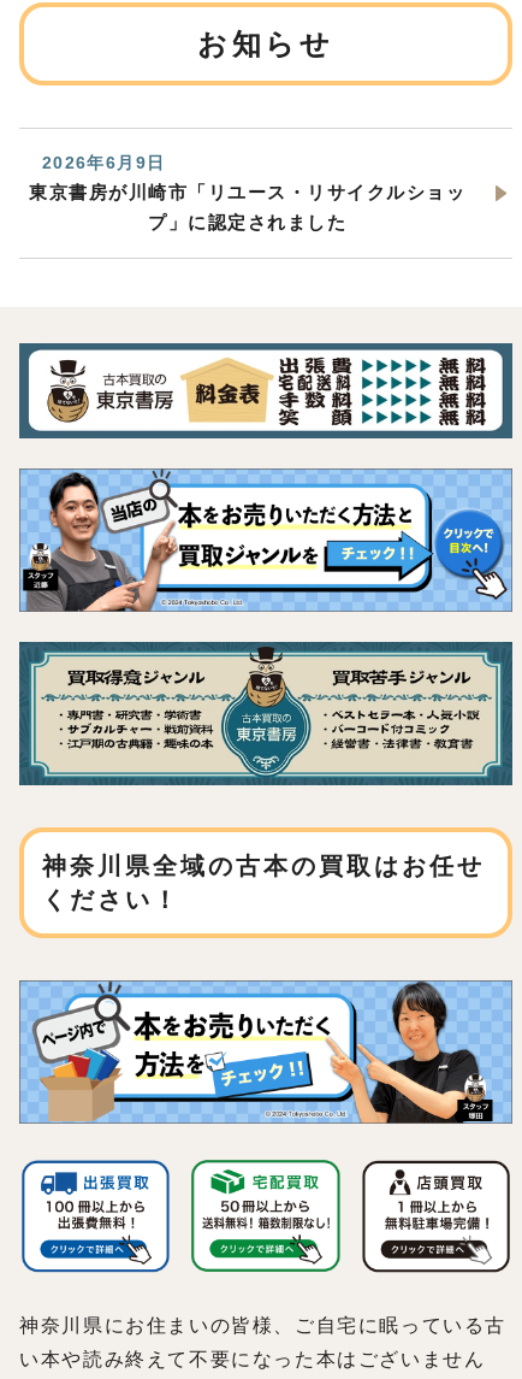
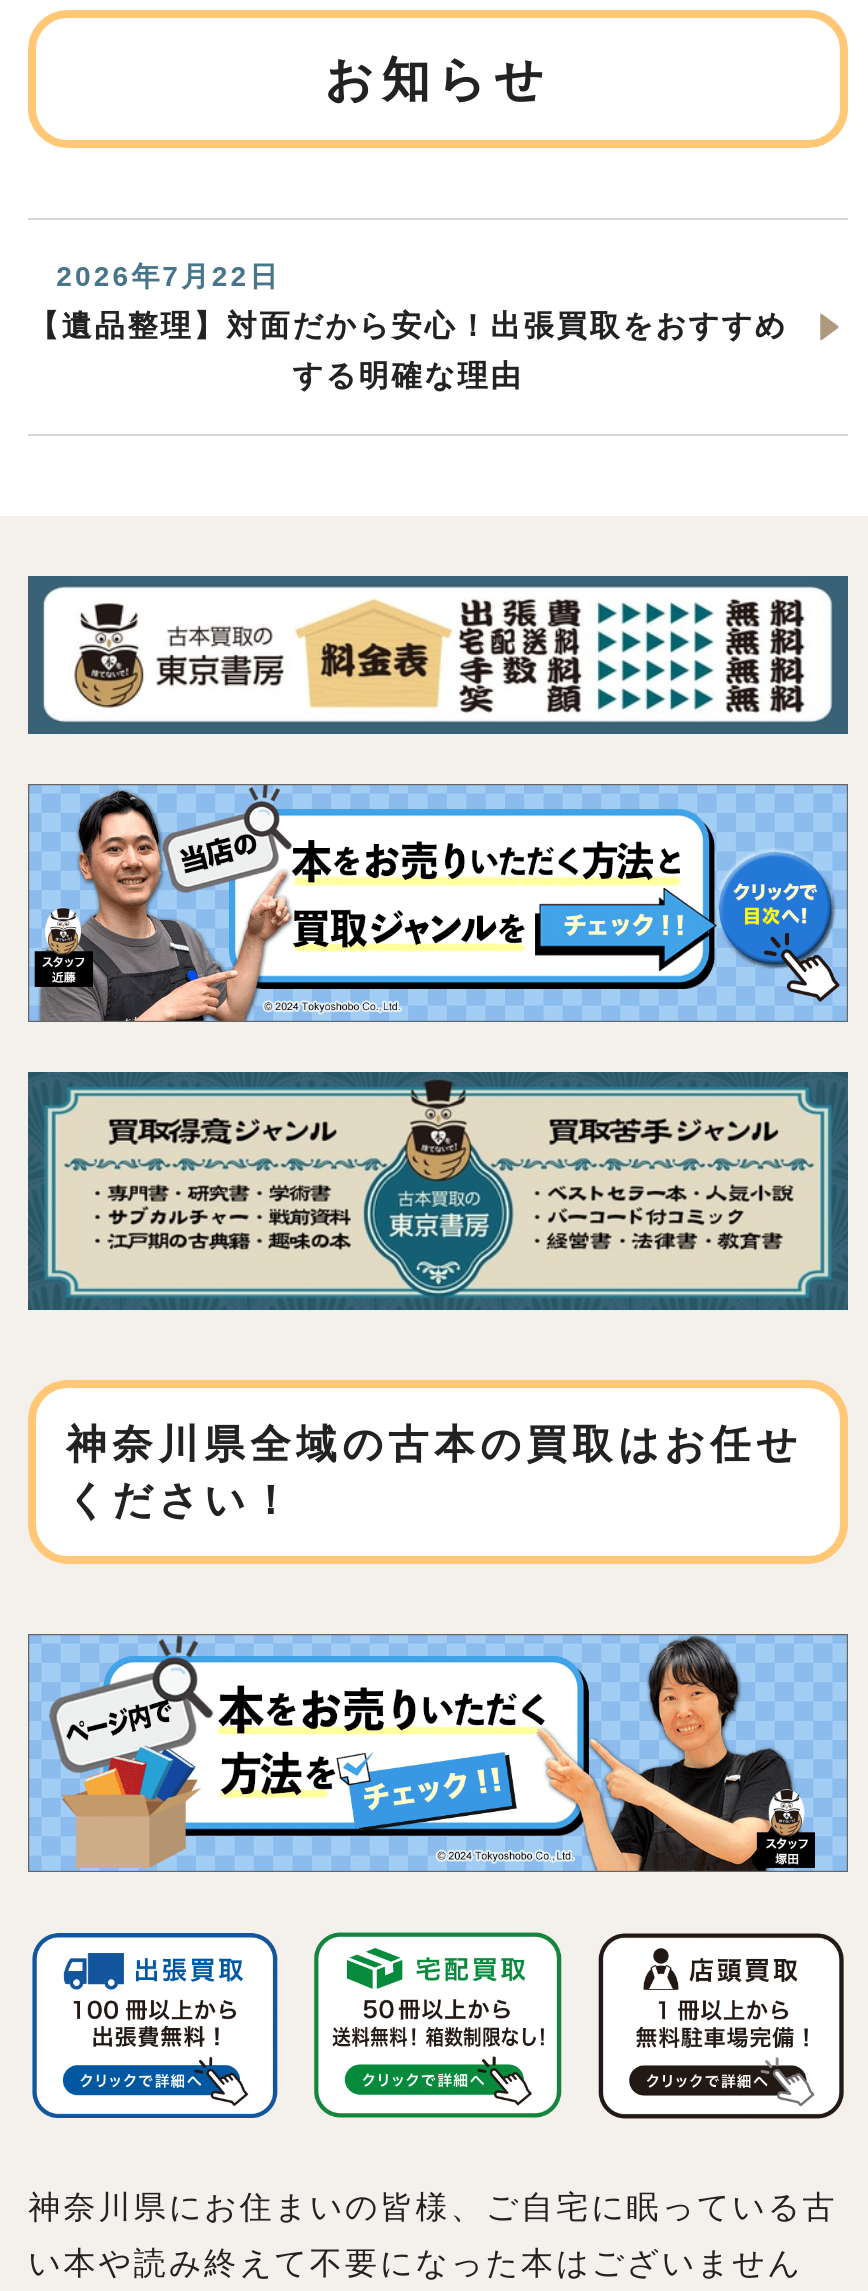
[42,153,165,172] 2026年6月9日 -> [56,260,280,292] 2026年7月22日
[29,182,466,202] 東京書房が川崎市「リユース・リサイクルショッ -> [28,308,787,342] 【遺品整理】対面だから安心！出張買取をおすすめ
[149,212,347,232] プ」に認定されました -> [292,358,523,392] する明確な理由

